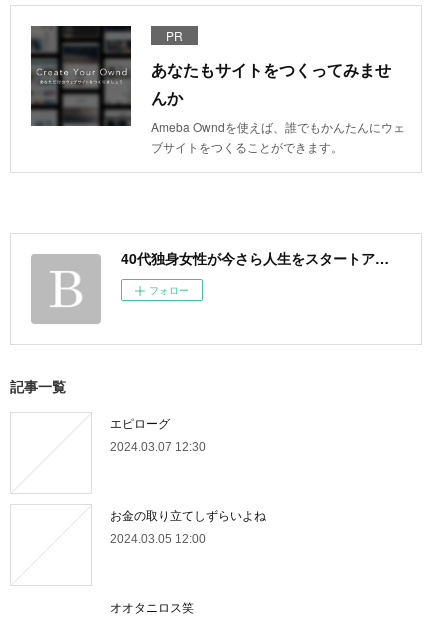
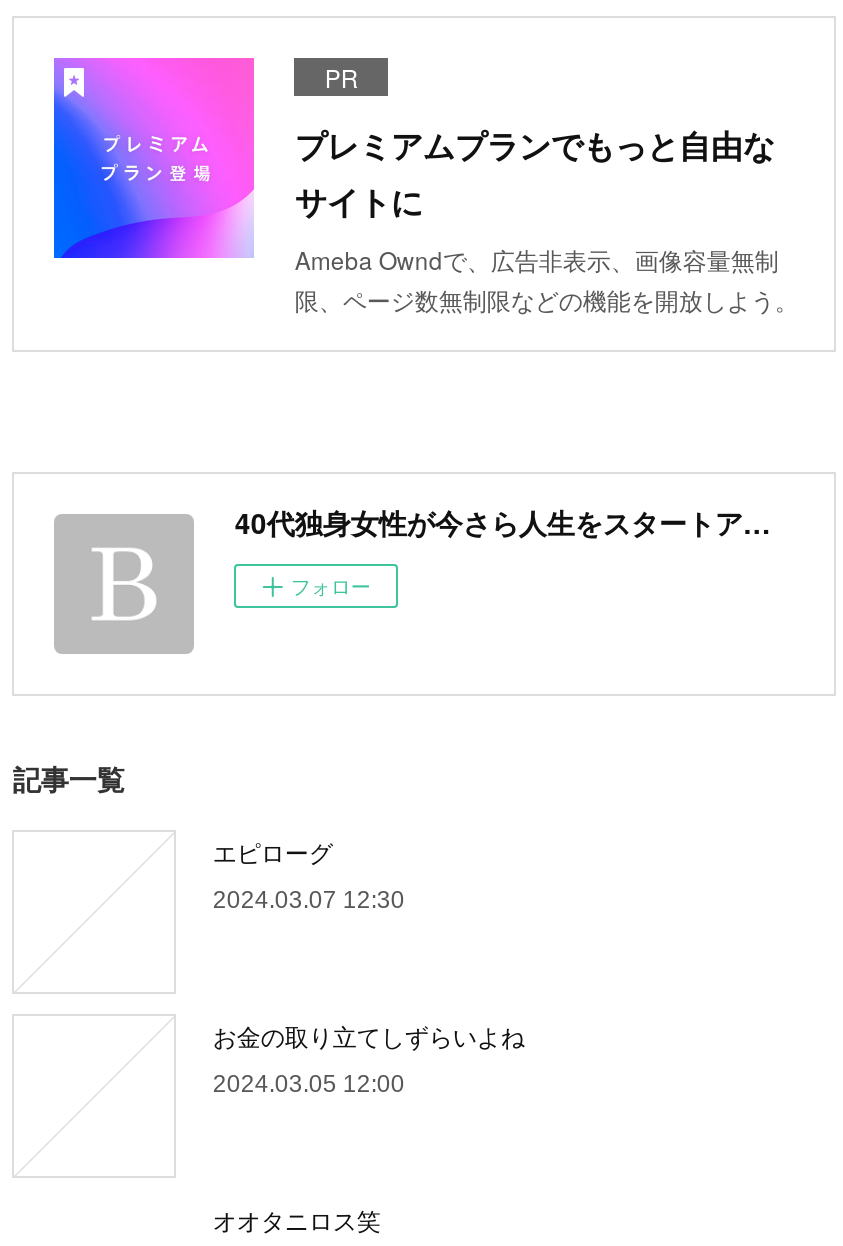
[30,25,405,155] [image] | あなたもサイトをつくってみませ | んか | Ameba Owndを使えば、誰でもかんたんにウェ | ブサイトをつくることができます。 -> [52,56,799,316] [image] | プレミアムプランでもっと自由な | サイトに | Ameba Owndで、広告非表示、画像容量無制 | 限、ページ数無制限などの機能を開放しよう。

